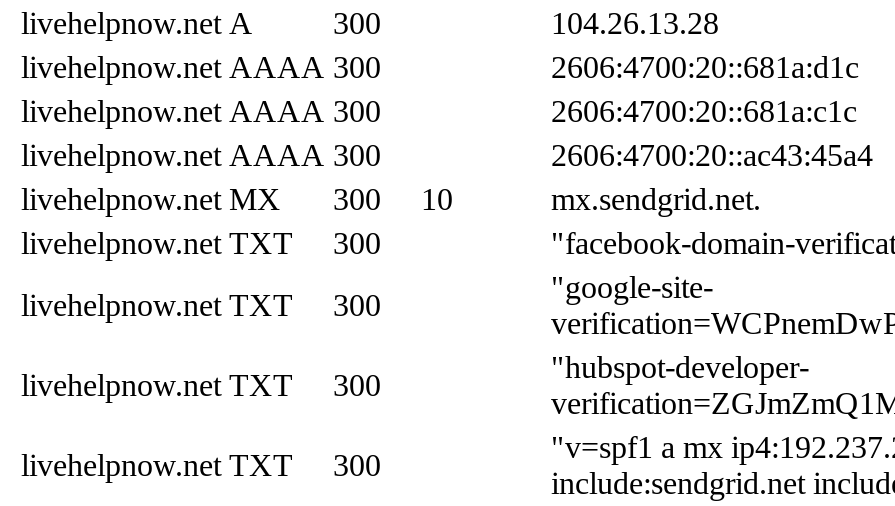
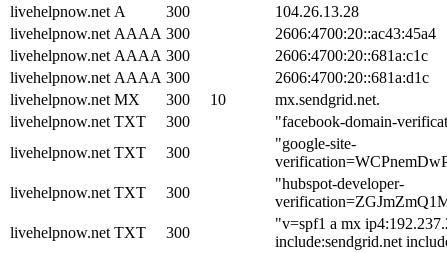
[551,49,859,83] 2606:4700:20::681a:d1c -> [275,25,436,42] 2606:4700:20::ac43:45a4
[551,137,873,171] 2606:4700:20::ac43:45a4 -> [275,69,429,86] 2606:4700:20::681a:d1c

